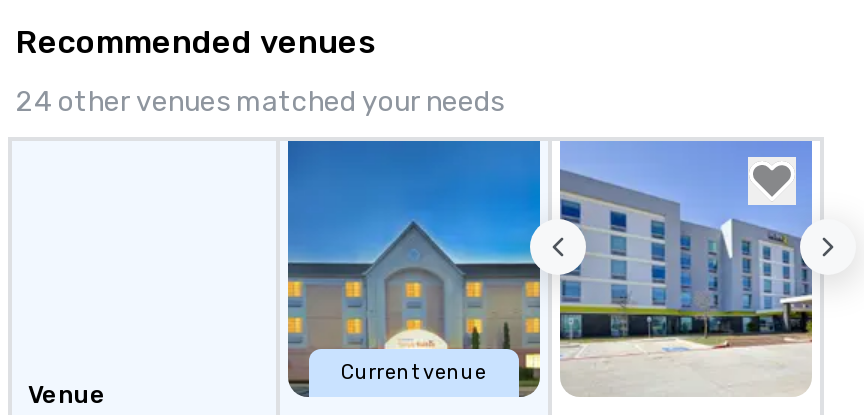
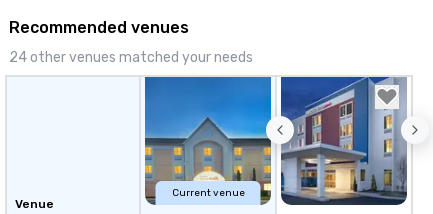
[558,139,814,397] [image] -> [280,77,408,206] [image]

